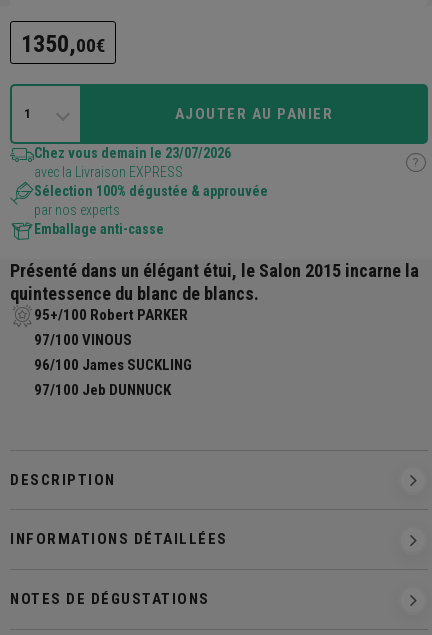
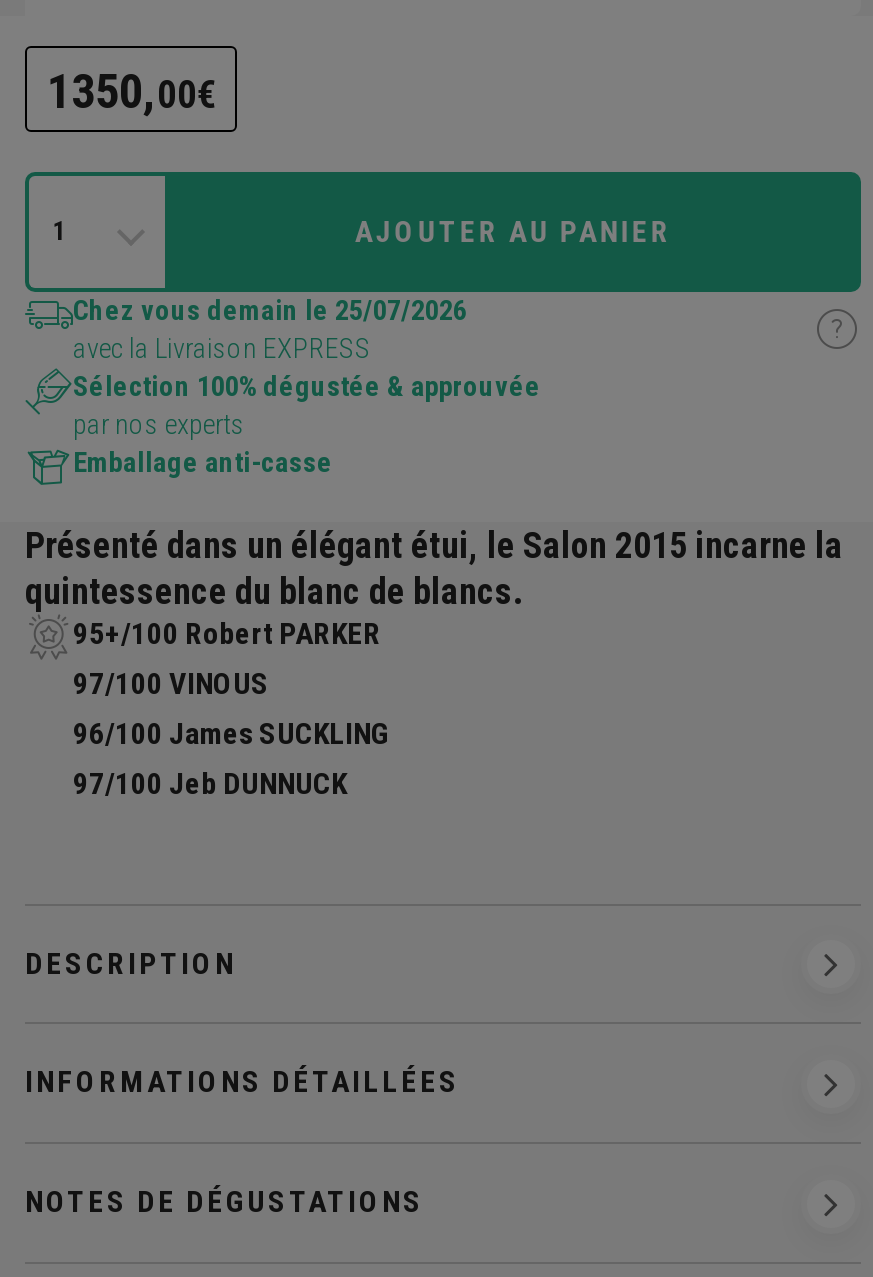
[34,145,231,161] Chez vous demain le 23/07/2026 -> [73,294,467,326] Chez vous demain le 25/07/2026

